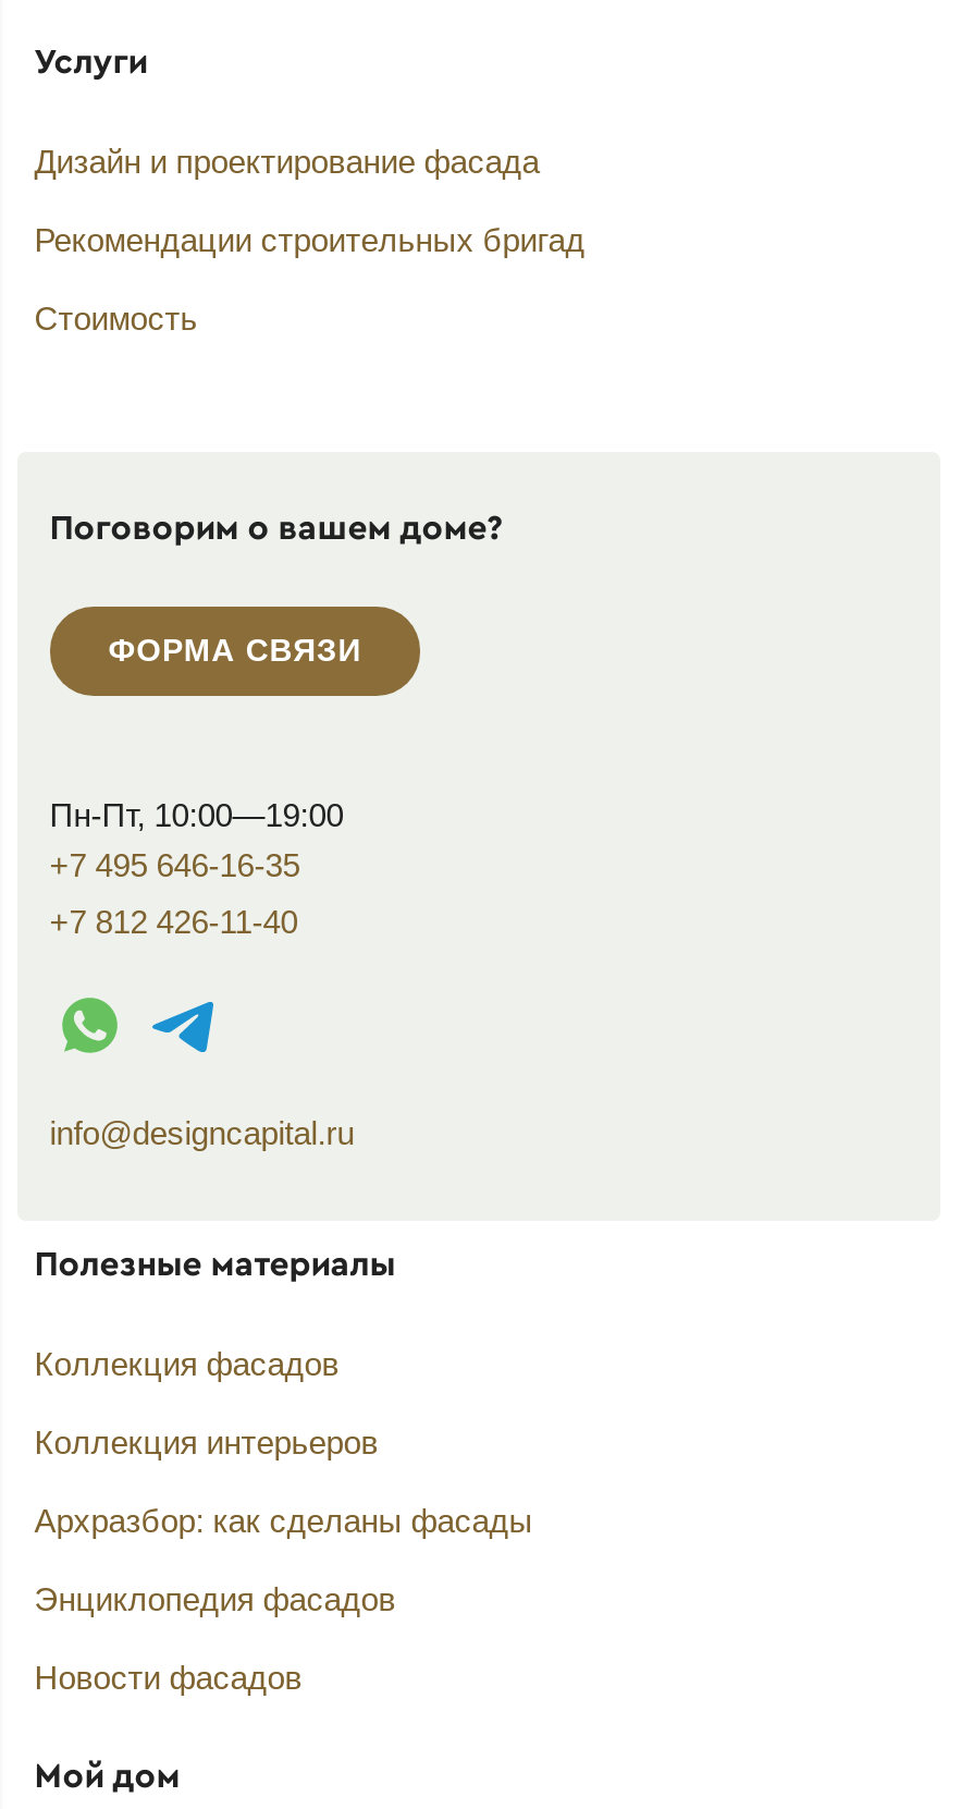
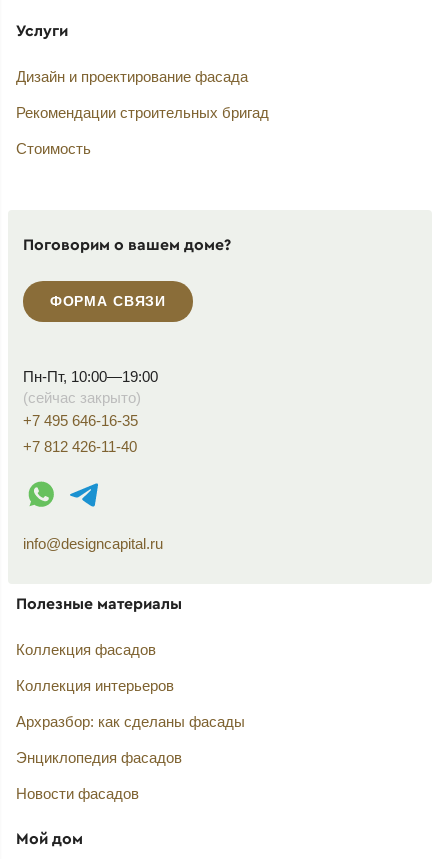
none -> [23,389,141,406] (сейчас закрыто)

